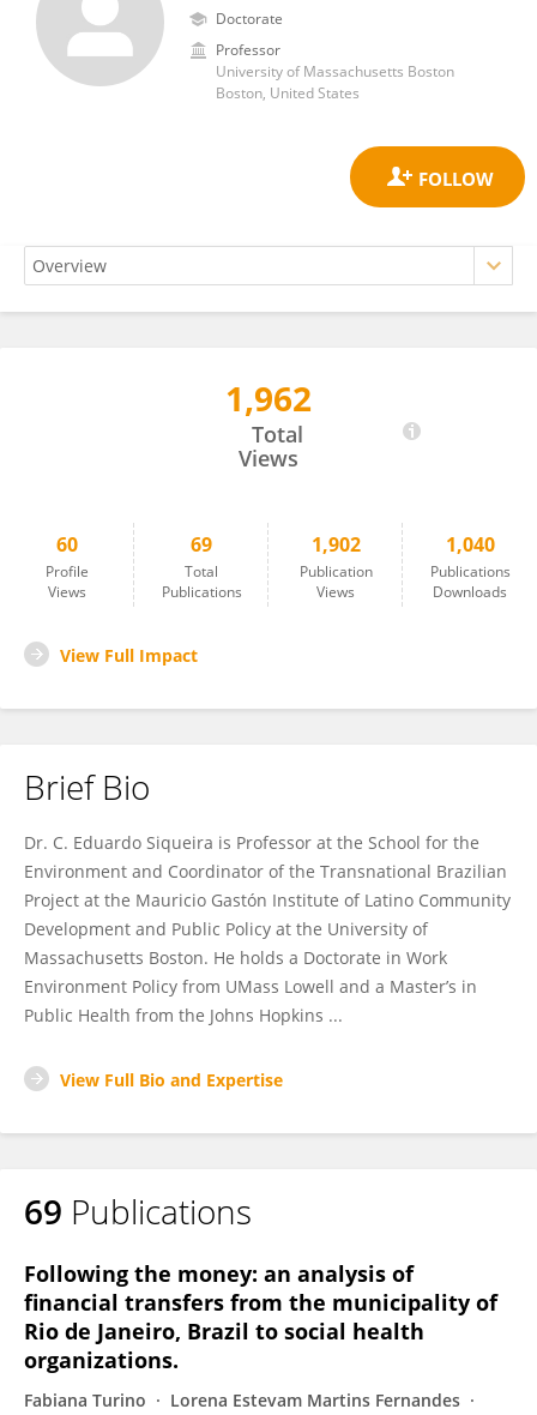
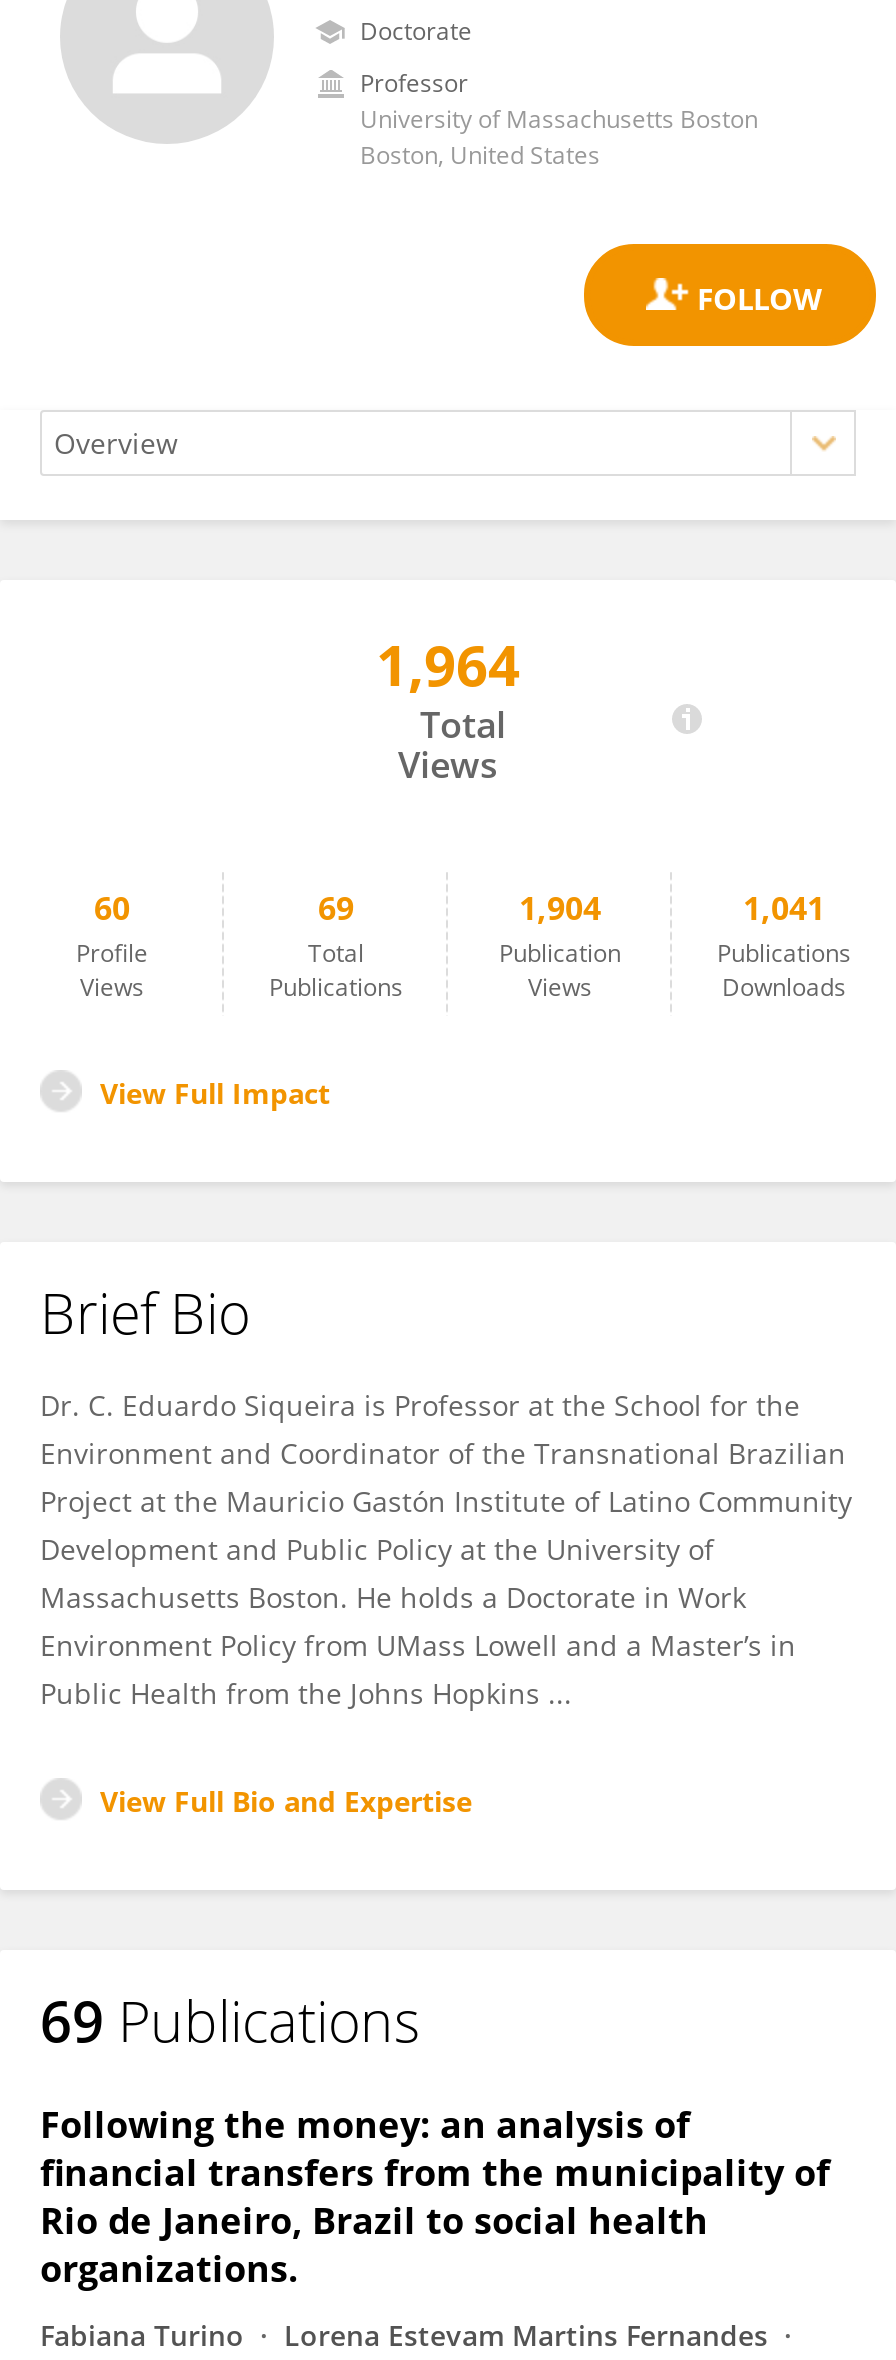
[225,375,312,421] 1,962 -> [376,626,520,702] 1,964
[311,531,360,558] 1,902 -> [519,886,601,930] 1,904
[445,531,494,558] 1,040 -> [743,886,825,930] 1,041

